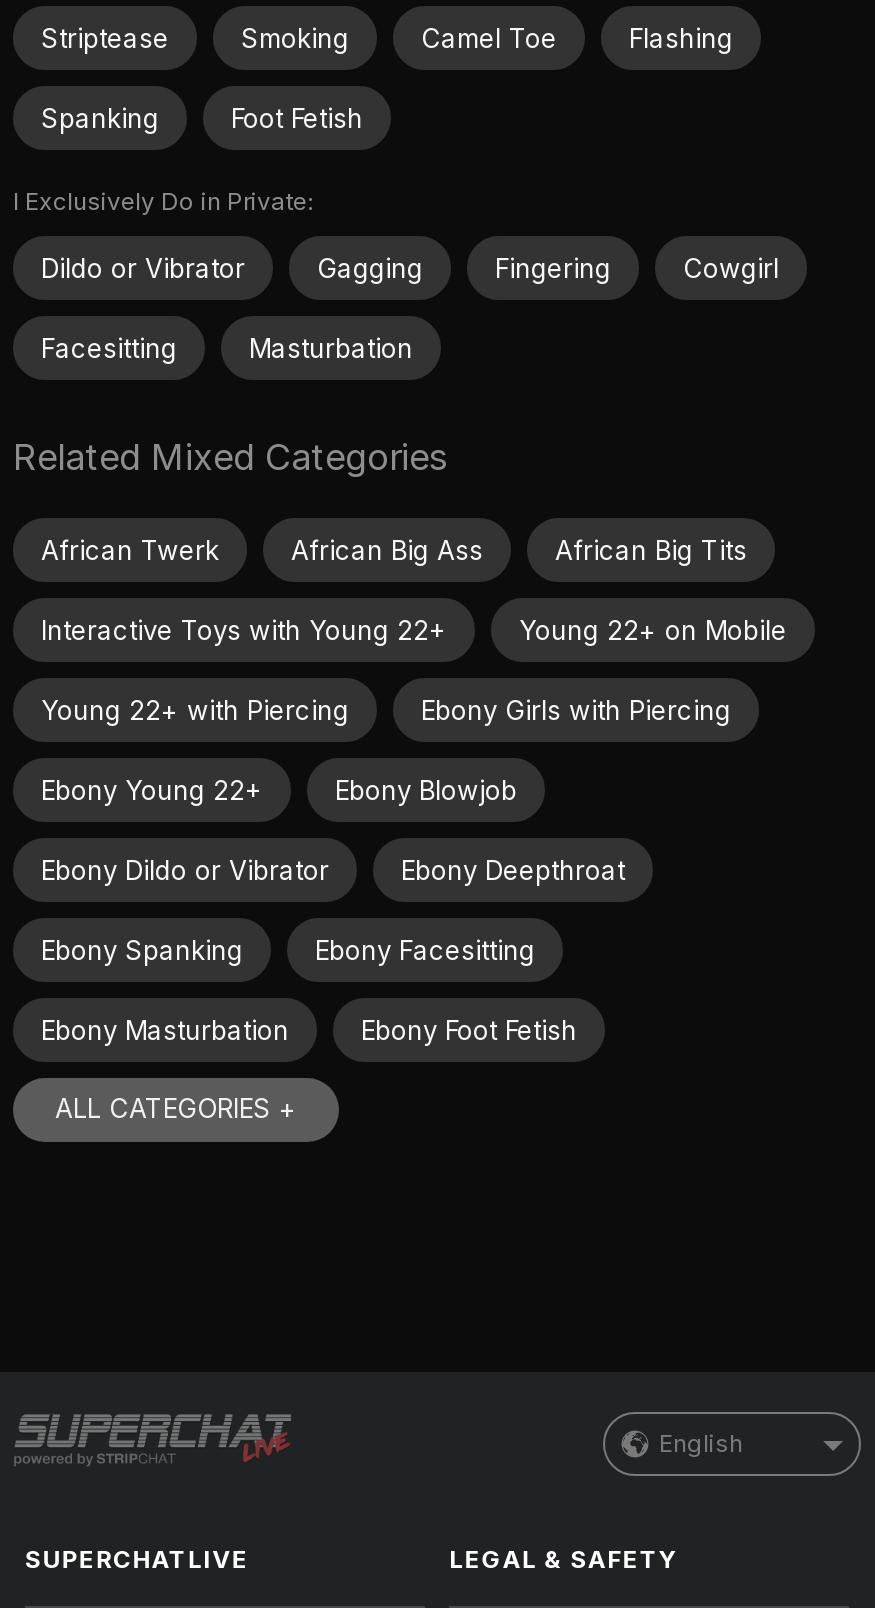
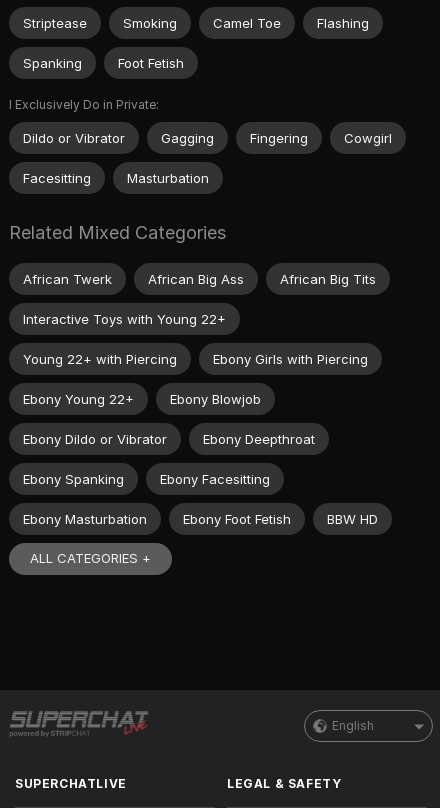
[519,614,787,646] Young 22+ on Mobile -> none
none -> [327,510,378,526] BBW HD

